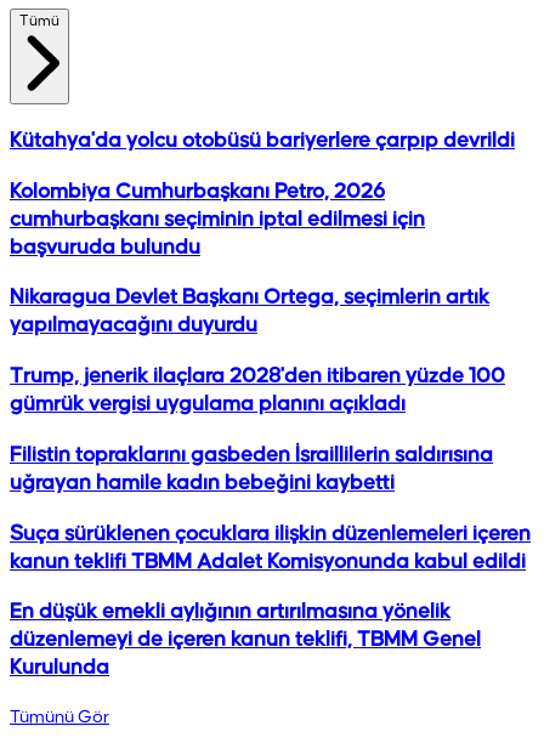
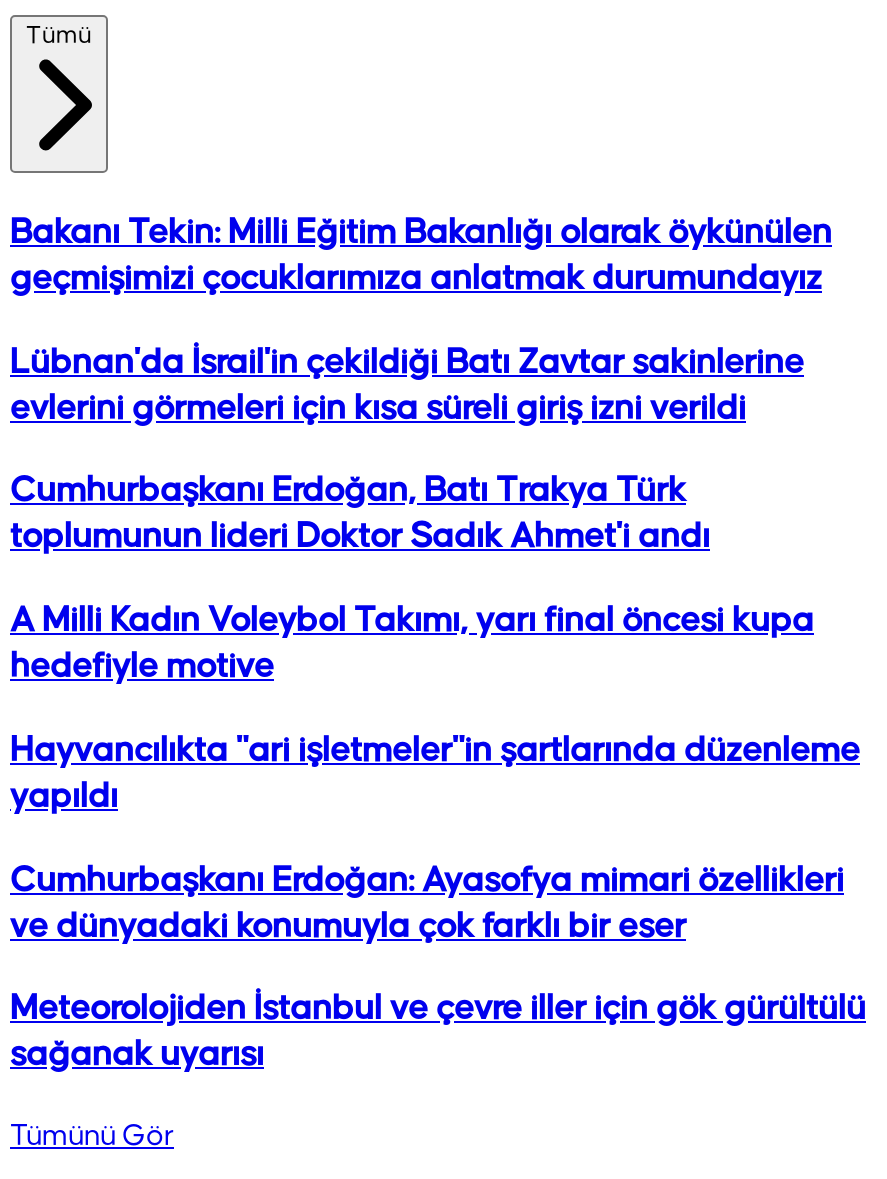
[10,130,515,152] Kütahya'da yolcu otobüsü bariyerlere çarpıp devrildi -> [10,215,832,297] Bakanı Tekin: Milli Eğitim Bakanlığı olarak öykünülen | geçmişimizi çocuklarımıza anlatmak durumundayız
[10,181,425,258] Kolombiya Cumhurbaşkanı Petro, 2026 | cumhurbaşkanı seçiminin iptal edilmesi için | başvuruda bulundu -> [10,344,804,426] Lübnan'da İsrail'in çekildiği Batı Zavtar sakinlerine | evlerini görmeleri için kısa süreli giriş izni verildi
[10,287,489,337] Nikaragua Devlet Başkanı Ortega, seçimlerin artık | yapılmayacağını duyurdu -> [10,474,710,556] Cumhurbaşkanı Erdoğan, Batı Trakya Türk | toplumunun lideri Doktor Sadık Ahmet'i andı
[10,366,505,415] Trump, jenerik ilaçlara 2028'den itibaren yüzde 100 | gümrük vergisi uygulama planını açıkladı -> [10,603,814,685] A Milli Kadın Voleybol Takımı, yarı final öncesi kupa | hedefiyle motive
[10,444,493,494] Filistin topraklarını gasbeden İsraillilerin saldırısına | uğrayan hamile kadın bebeğini kaybetti -> [10,733,860,815] Hayvancılıkta "ari işletmeler"in şartlarında düzenleme | yapıldı
[10,523,531,573] Suça sürüklenen çocuklara ilişkin düzenlemeleri içeren | kanun teklifi TBMM Adalet Komisyonunda kabul edildi -> [10,862,844,944] Cumhurbaşkanı Erdoğan: Ayasofya mimari özellikleri | ve dünyadaki konumuyla çok farklı bir eser
[10,601,481,679] En düşük emekli aylığının artırılmasına yönelik | düzenlemeyi de içeren kanun teklifi, TBMM Genel | Kurulunda -> [10,992,866,1074] Meteorolojiden İstanbul ve çevre iller için gök gürültülü | sağanak uyarısı

